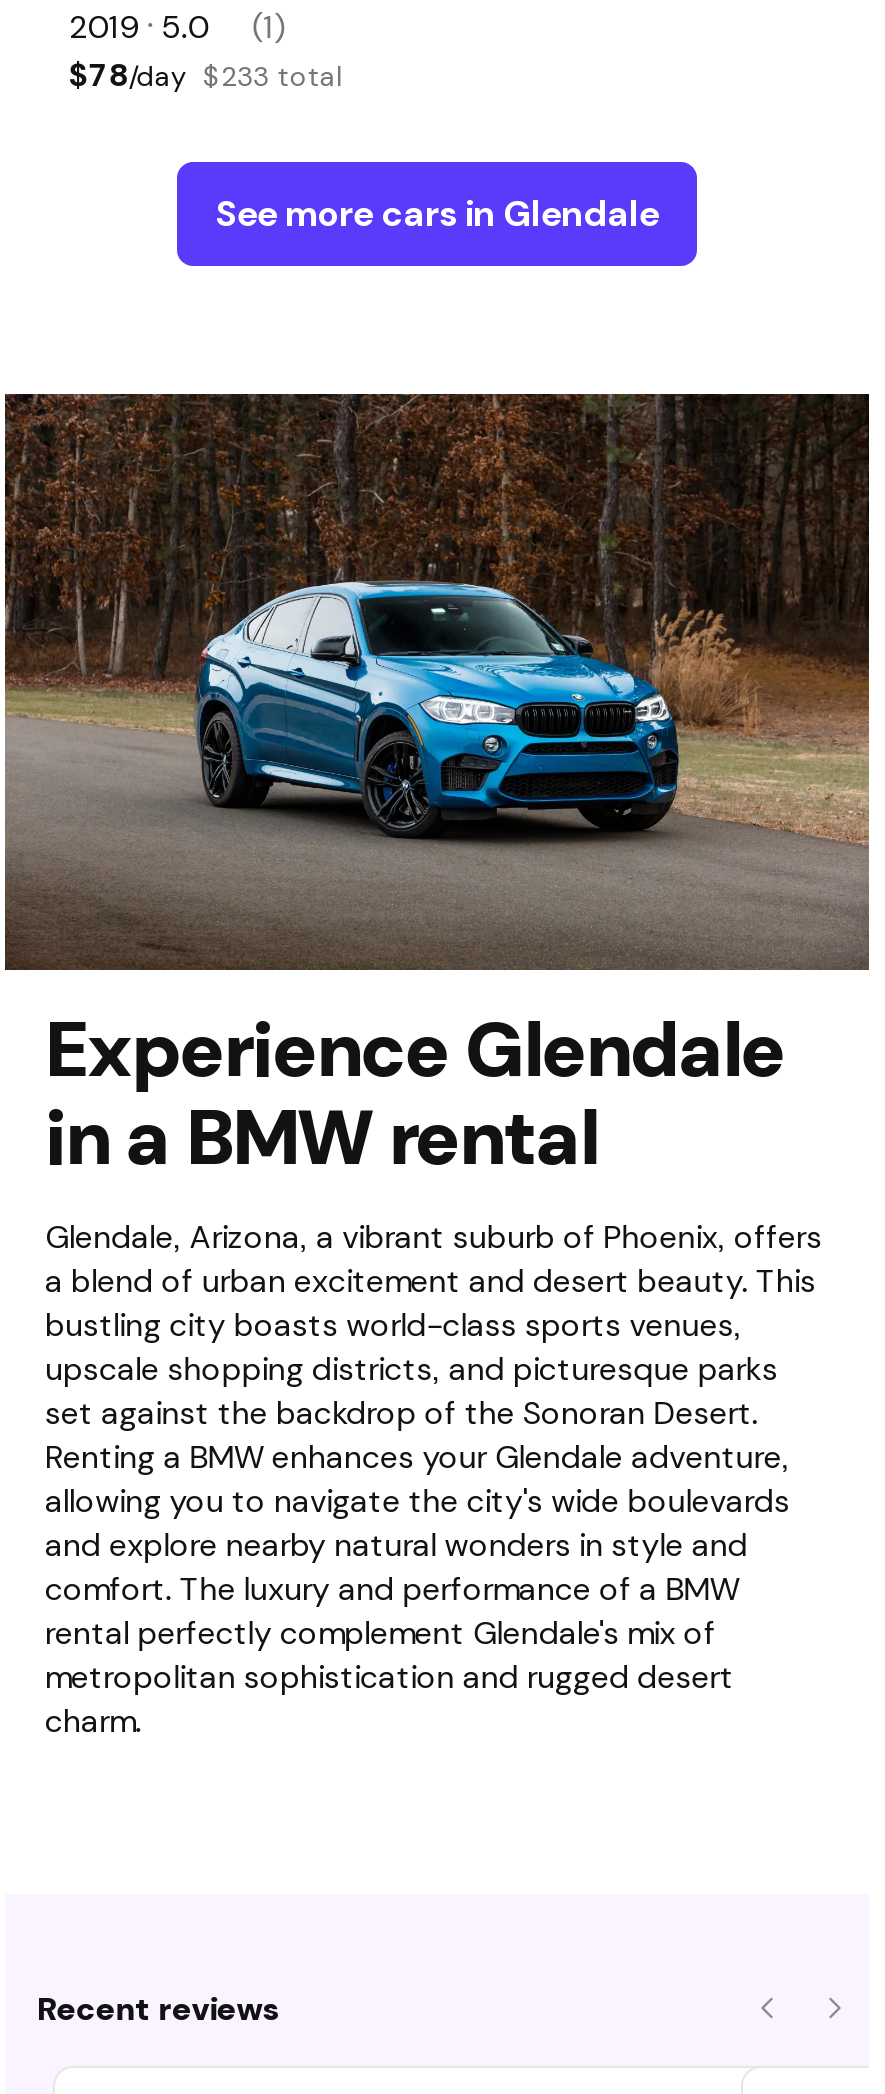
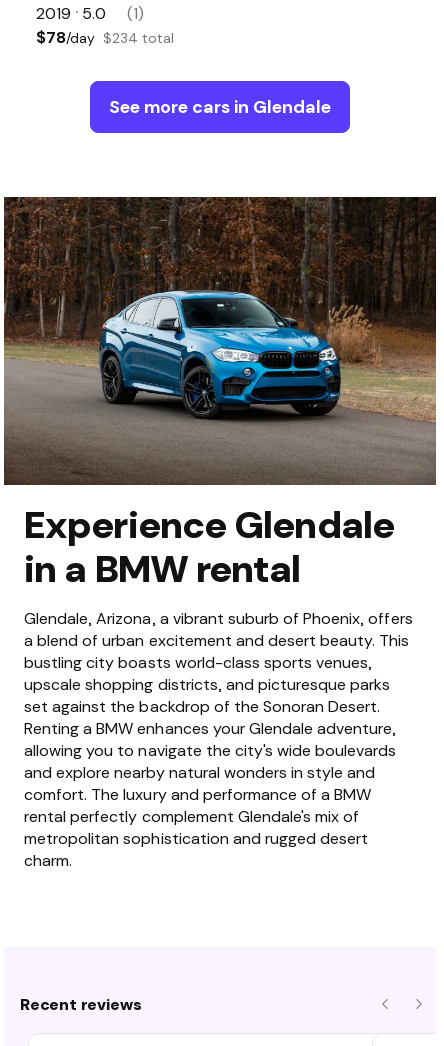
[69,56,342,92] $78/day $233 total -> [36,28,175,46] $78/day $234 total

